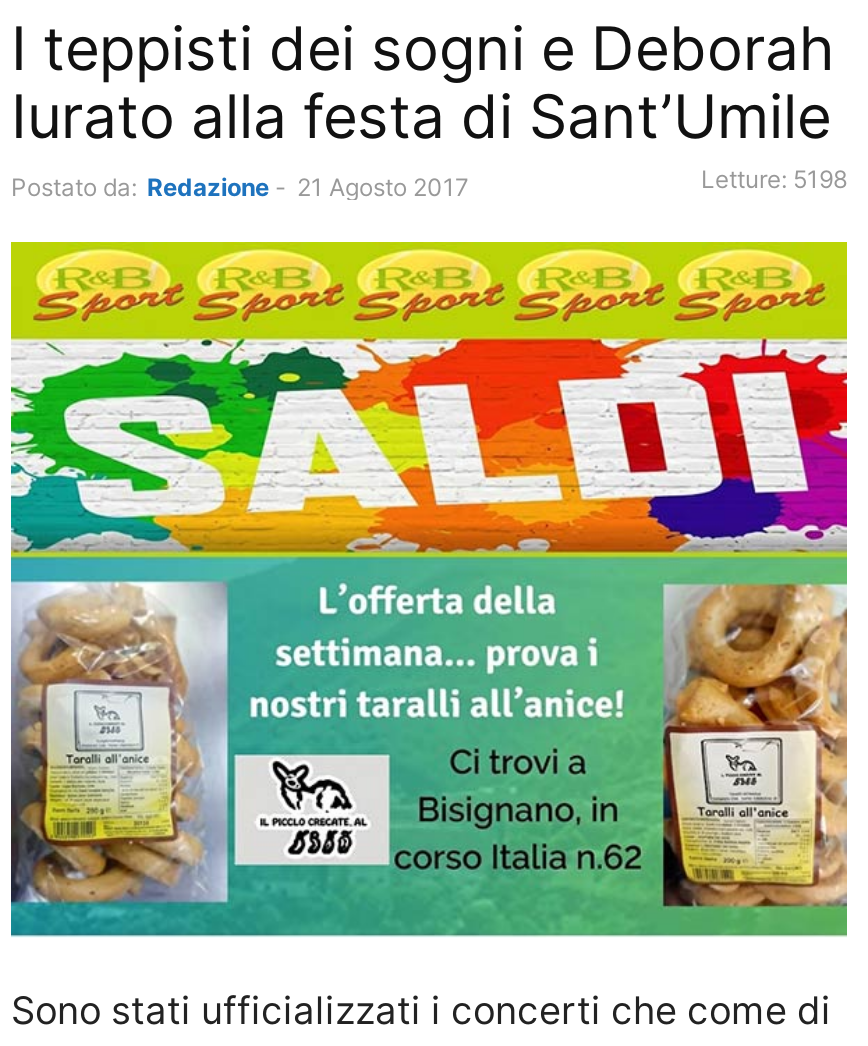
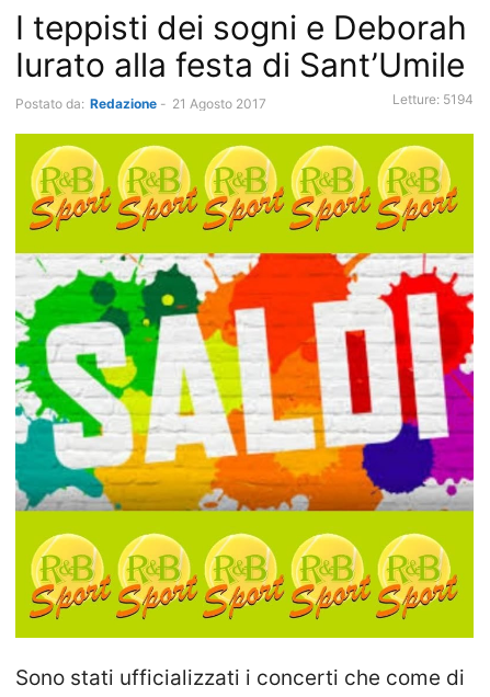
[701,164,847,194] Letture: 5198 -> [392,91,474,107] Letture: 5194
[9,248,849,938] [image] -> [14,138,475,639] [image]

